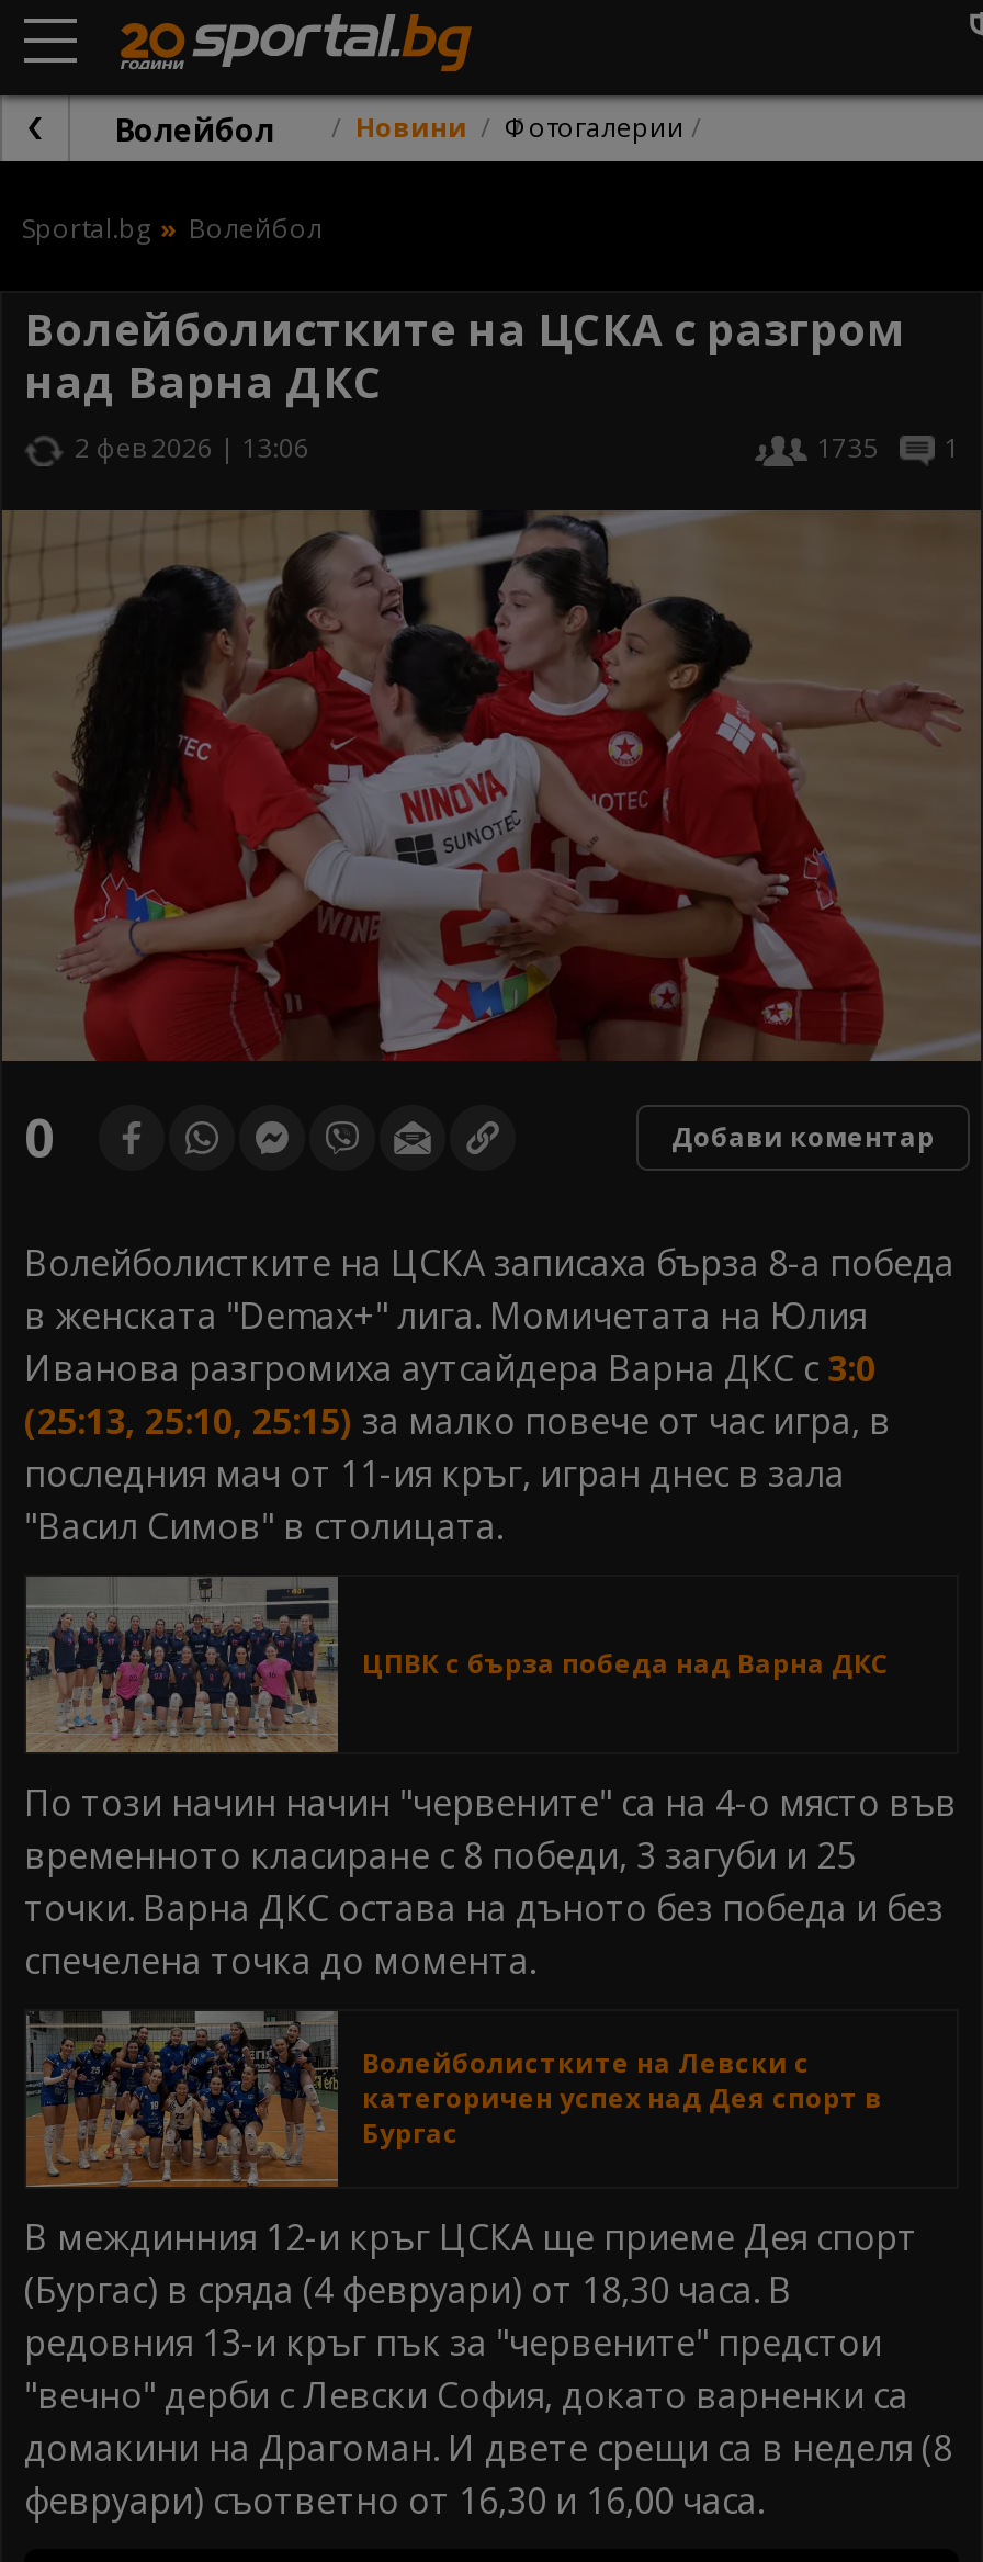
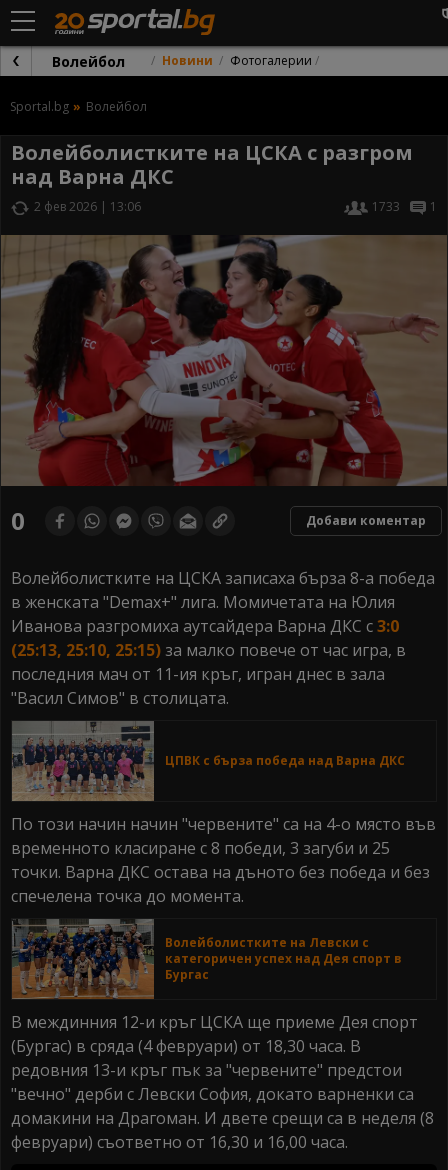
[816,429,959,466] 1735 1 -> [372,198,437,215] 1733 1

